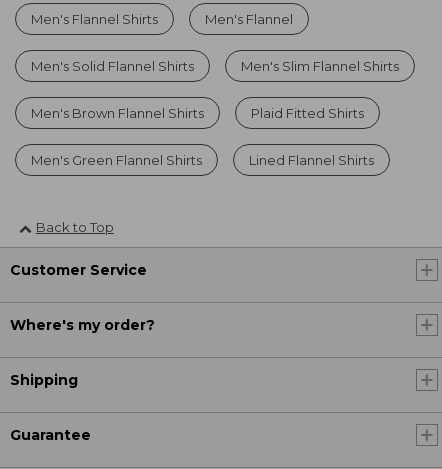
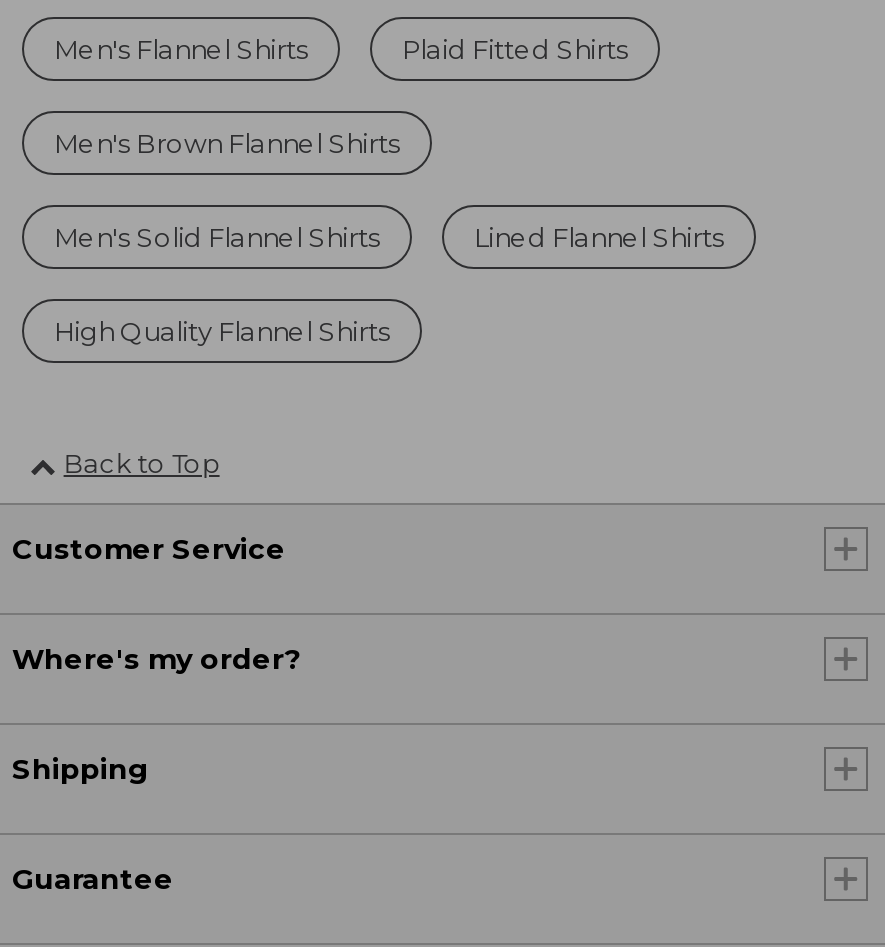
[205,11,293,27] Men's Flannel -> none
[31,58,399,168] Men's Slim Flannel Shirts | Men's Green Flannel Shirts -> none
moved [31,58,194,74] -> [54,220,380,252]: Men's Solid Flannel Shirts
none -> [54,314,390,346] High Quality Flannel Shirts
moved [31,105,364,121] -> [54,32,628,158]: Men's Brown Flannel Shirts | Plaid Fitted Shirts
moved [249,152,374,168] -> [474,220,724,252]: Lined Flannel Shirts

